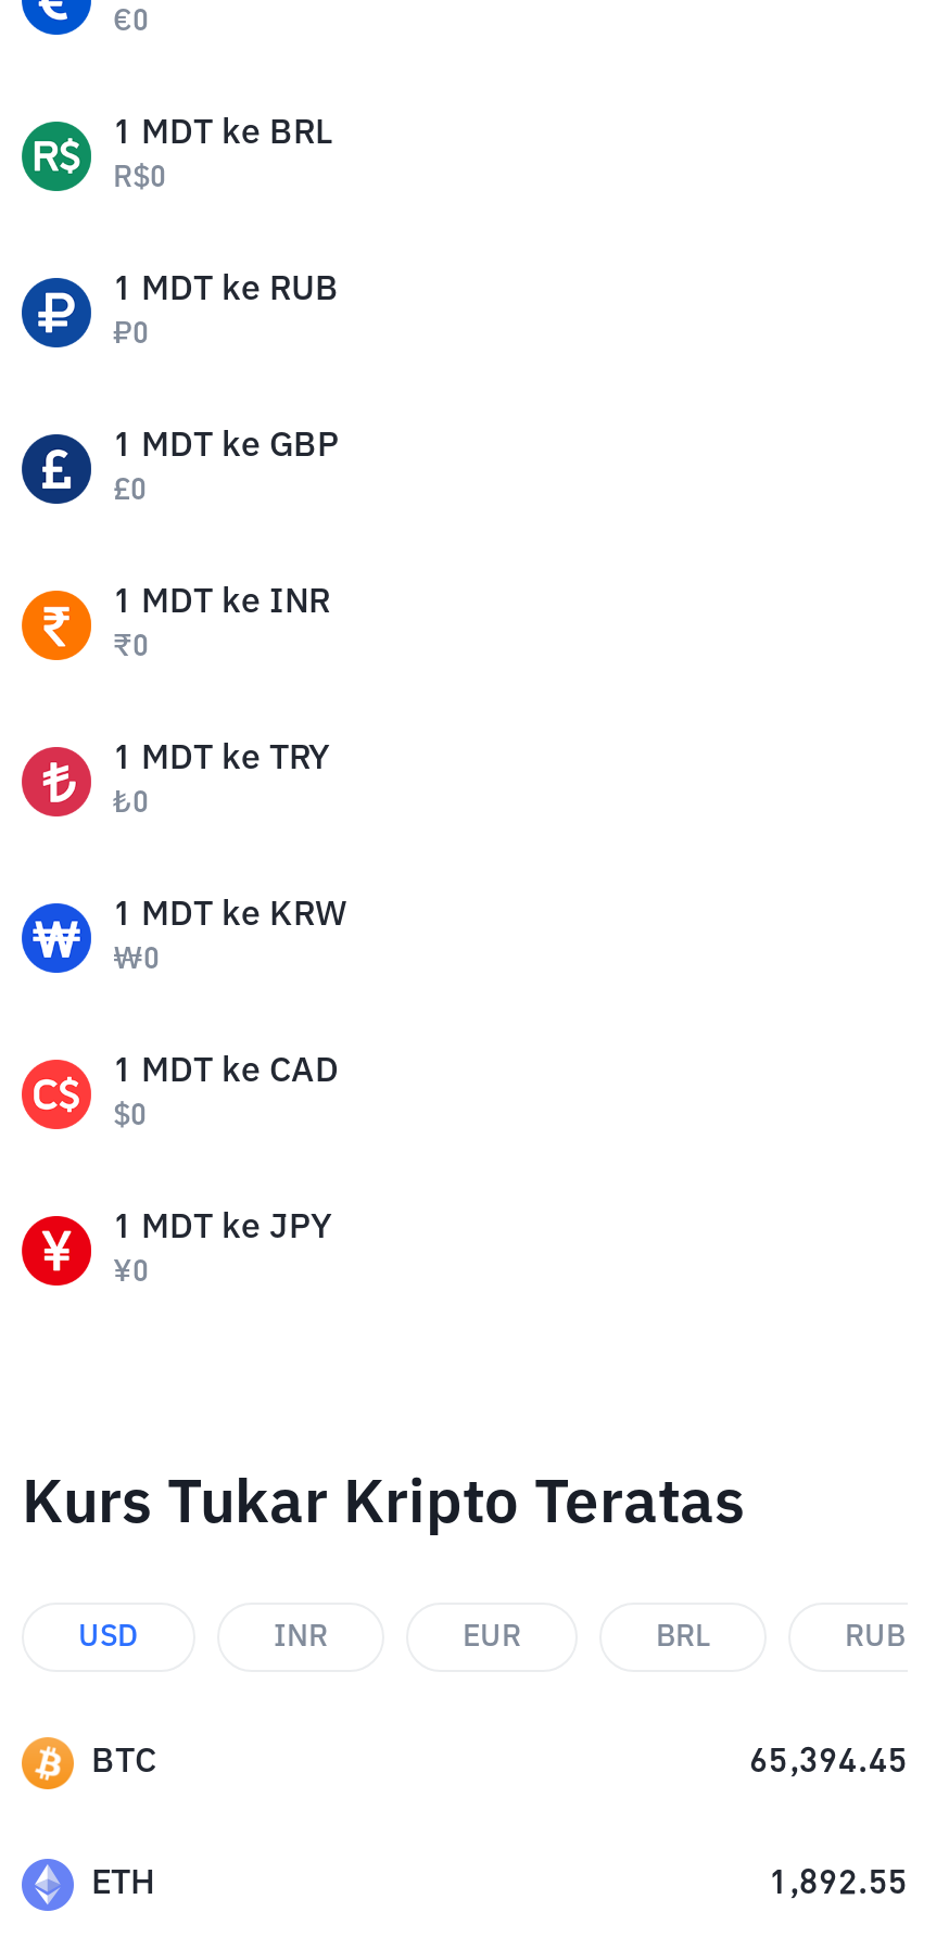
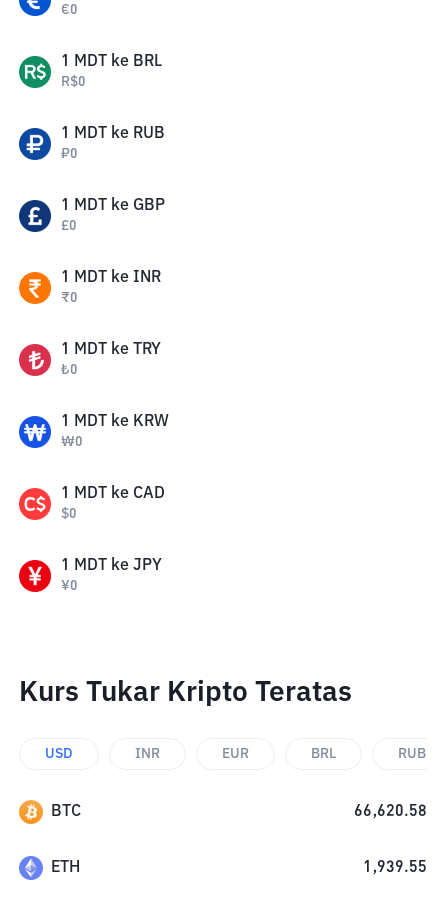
[749,1746,908,1781] 65,394.45 -> [354,804,427,820] 66,620.58
[769,1867,908,1902] 1,892.55 -> [363,860,427,876] 1,939.55

